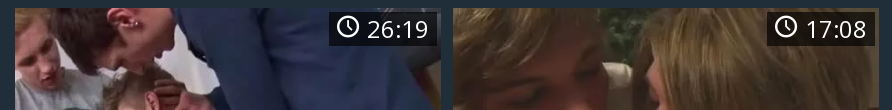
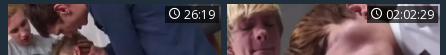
[805,11,867,45] 17:08 -> [386,6,434,23] 02:02:29

